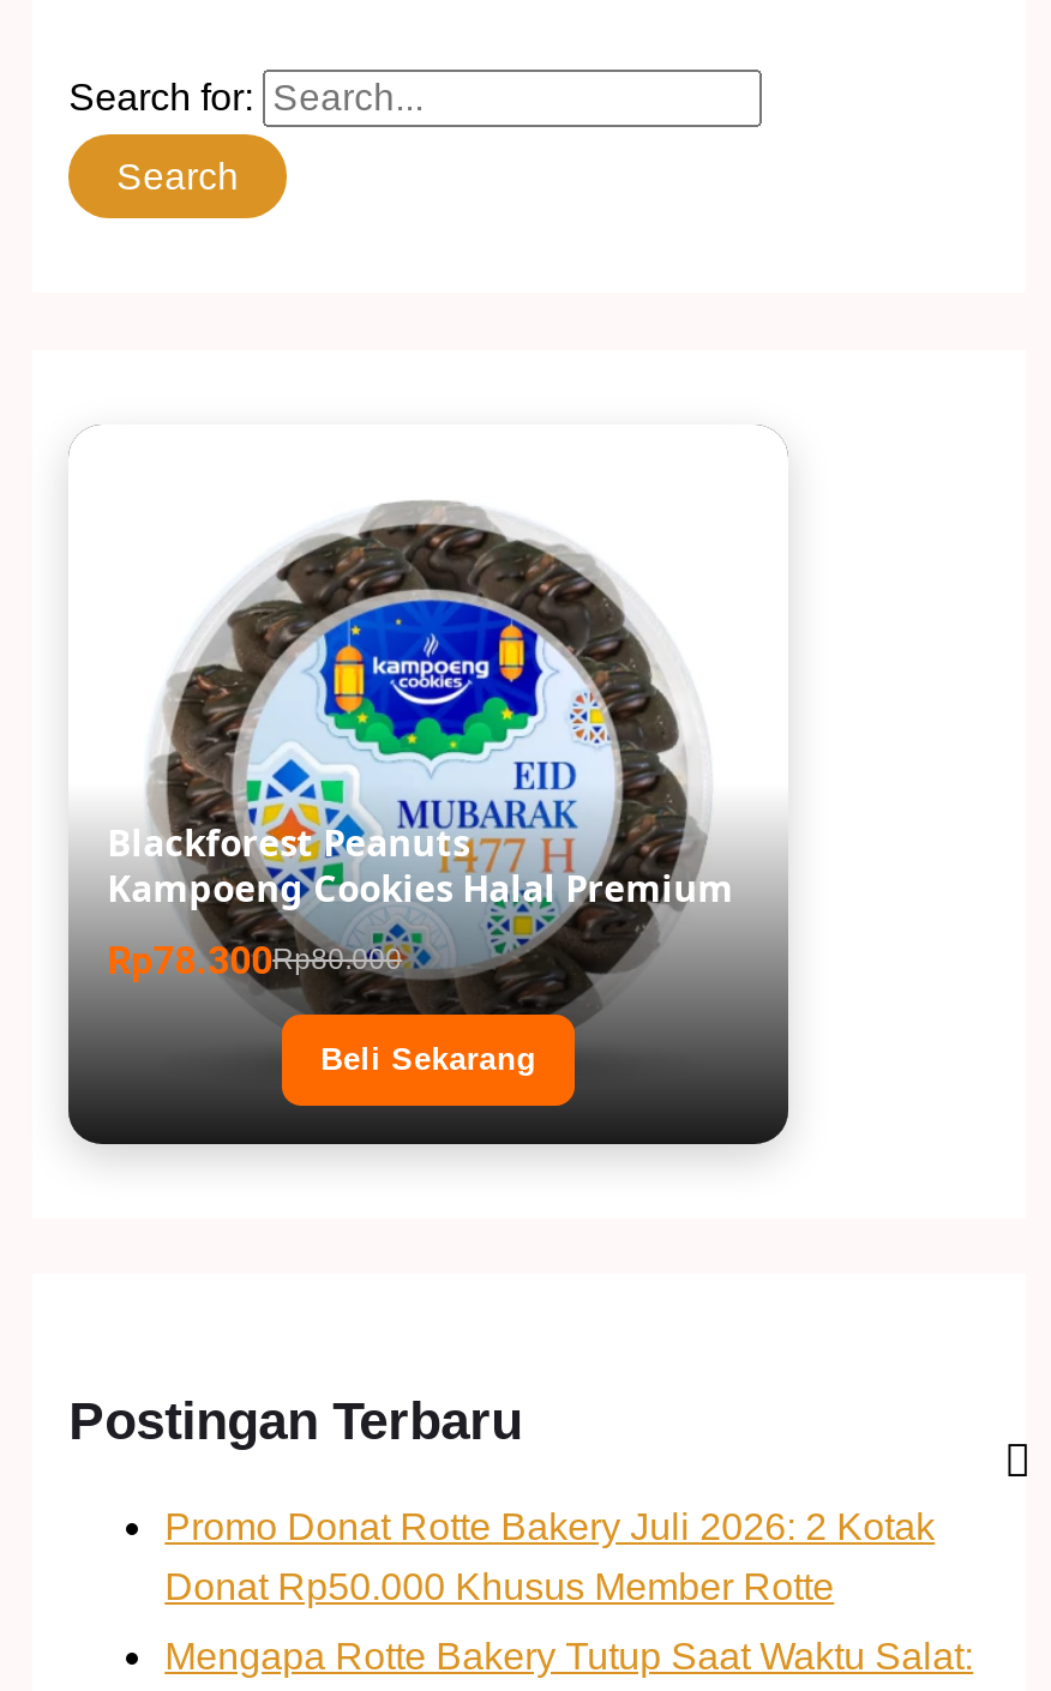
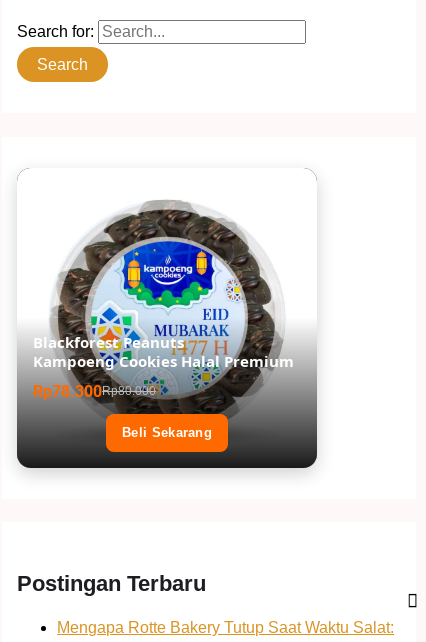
[165,1507,935,1608] Promo Donat Rotte Bakery Juli 2026: 2 Kotak | Donat Rp50.000 Khusus Member Rotte -> none

